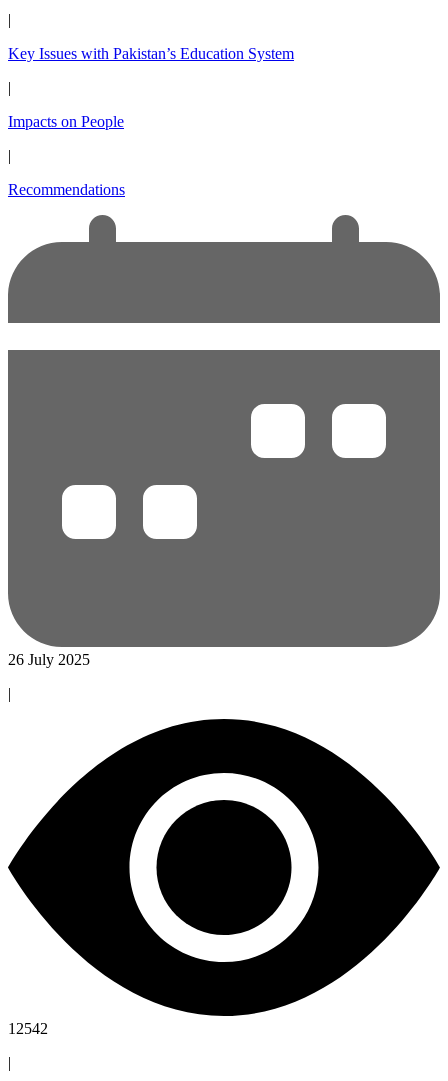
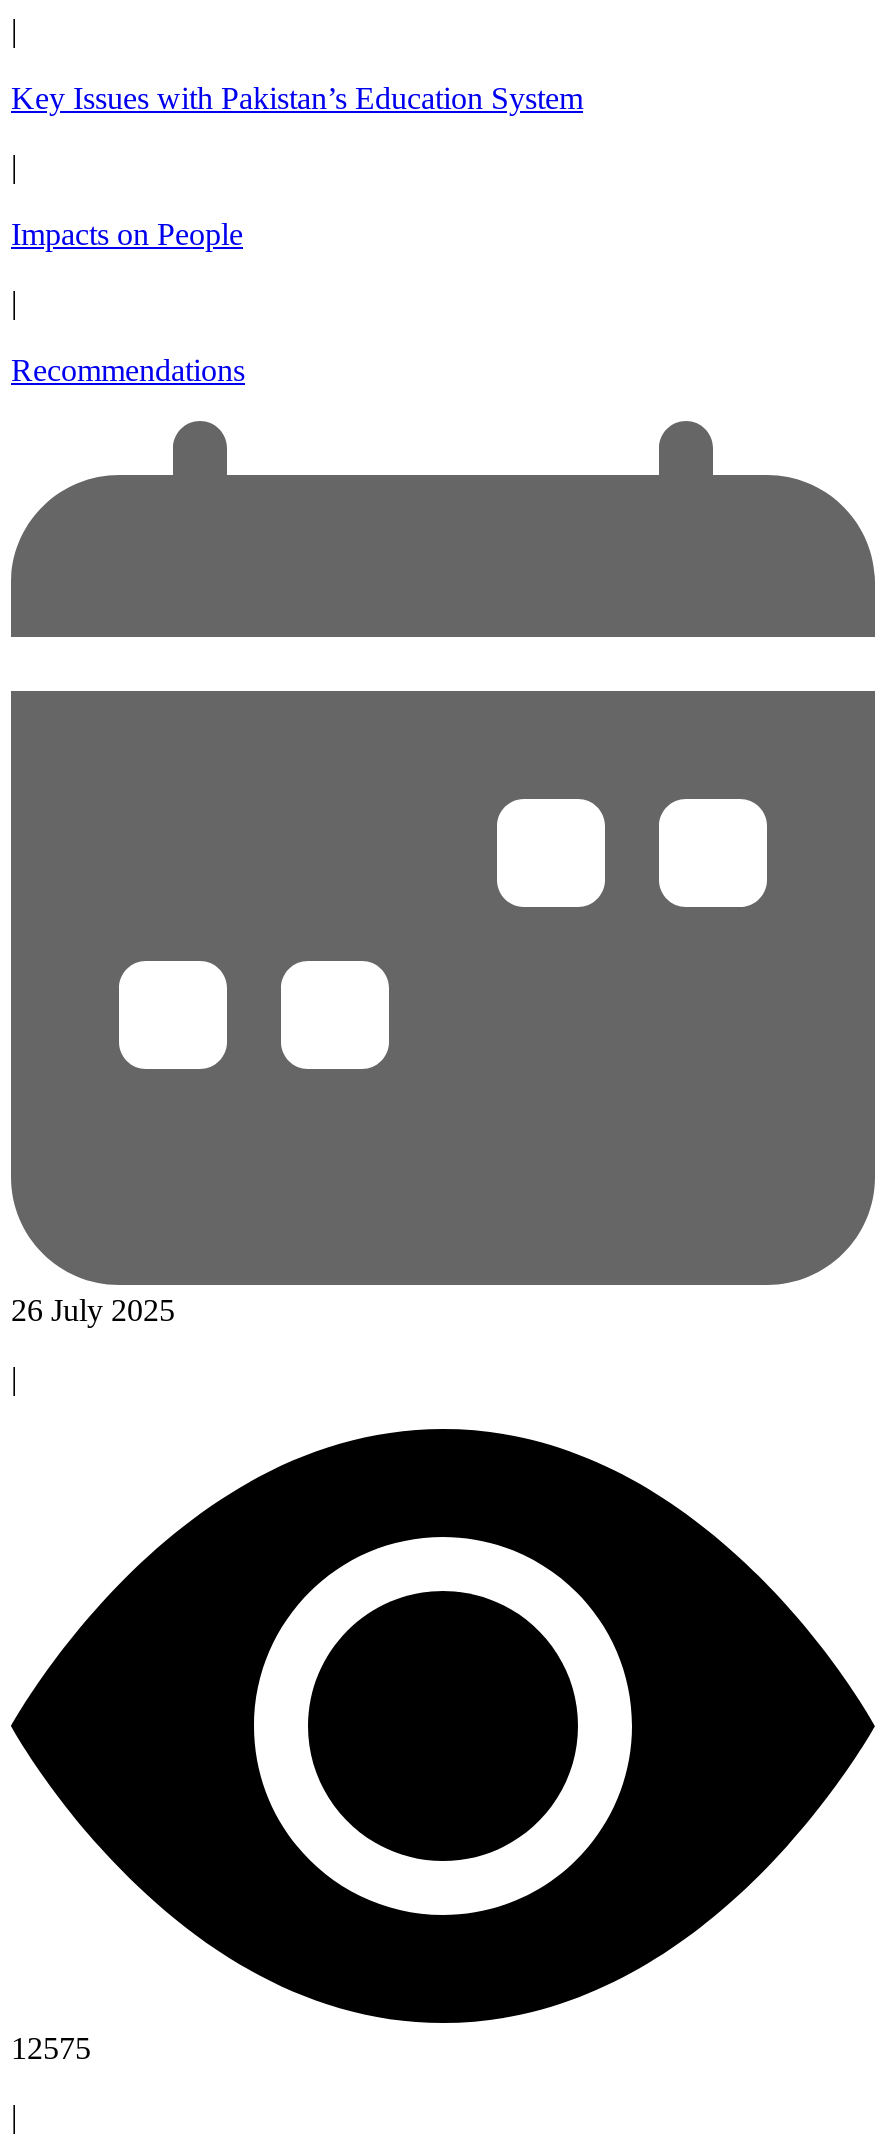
[8,1020,48,1037] 12542 -> [11,2031,91,2065] 12575

